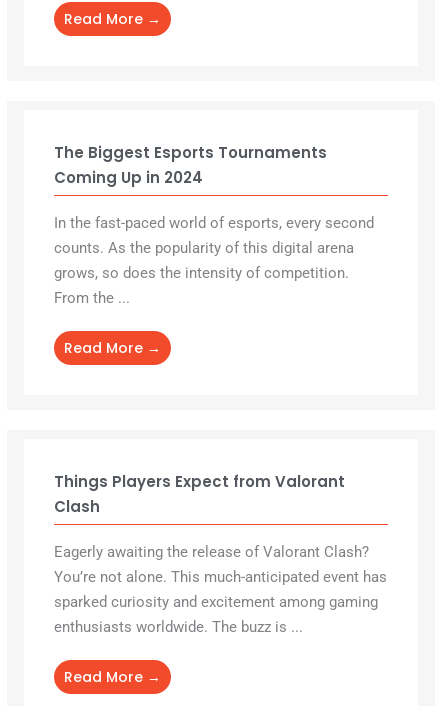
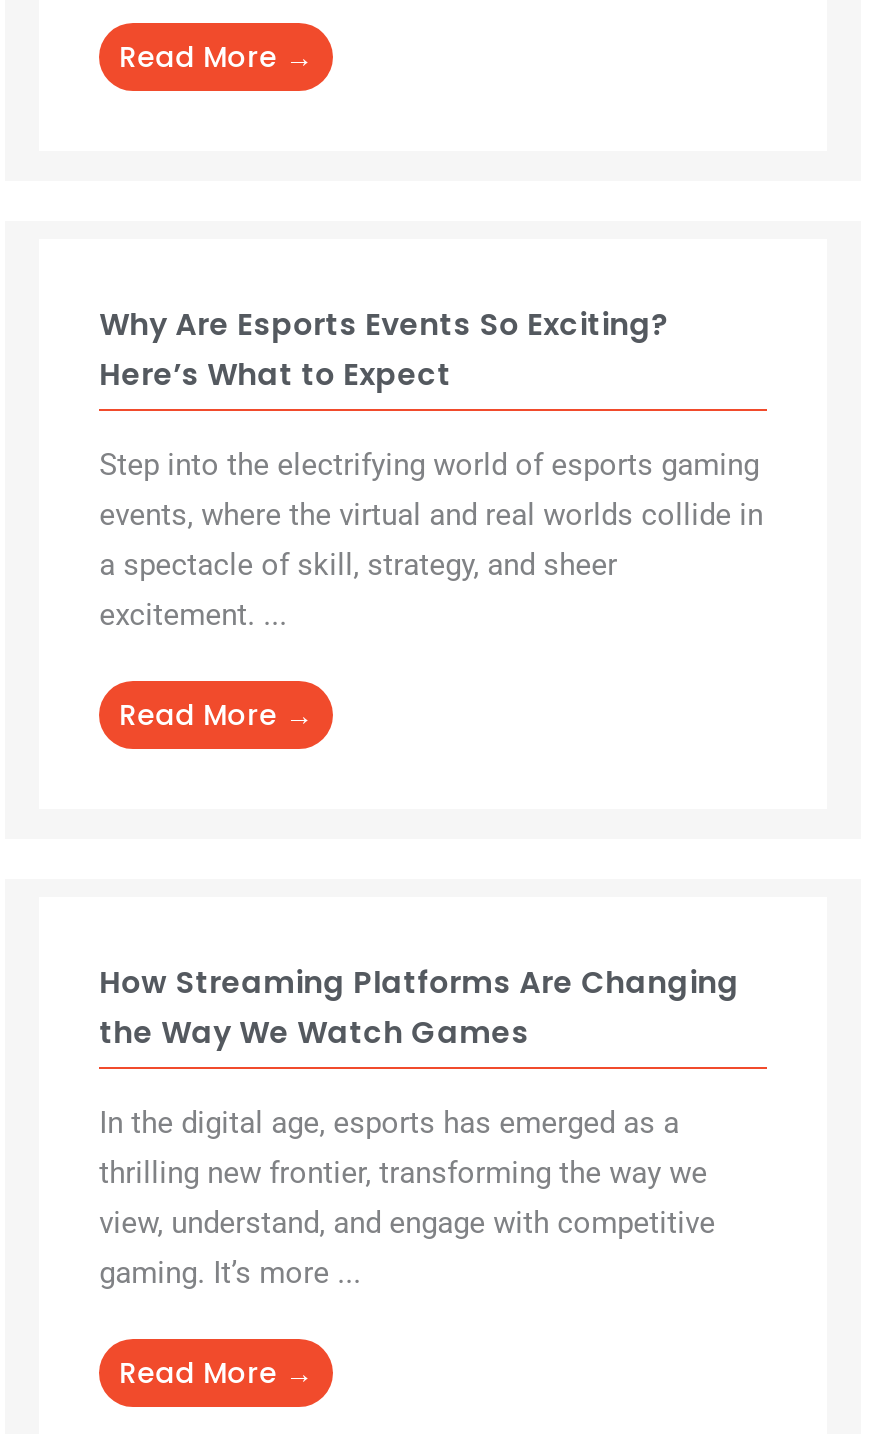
[54,142,327,188] The Biggest Esports Tournaments | Coming Up in 2024 -> [99,304,669,396] Why Are Esports Events So Exciting? | Here’s What to Expect
[54,214,374,307] In the fast-paced world of esports, every second | counts. As the popularity of this digital arena | grows, so does the intensity of competition. | From the ... -> [99,448,763,634] Step into the electrifying world of esports gaming | events, where the virtual and real worlds collide in | a spectacle of skill, strategy, and sheer | excitement. ...
[54,471,345,517] Things Players Expect from Valorant | Clash -> [99,962,739,1054] How Streaming Platforms Are Changing | the Way We Watch Games
[54,543,387,636] Eagerly awaiting the release of Valorant Clash? | You’re not alone. This much-anticipated event has | sparked curiosity and excitement among gaming | enthusiasts worldwide. The buzz is ... -> [99,1106,715,1292] In the digital age, esports has emerged as a | thrilling new frontier, transforming the way we | view, understand, and engage with competitive | gaming. It’s more ...

